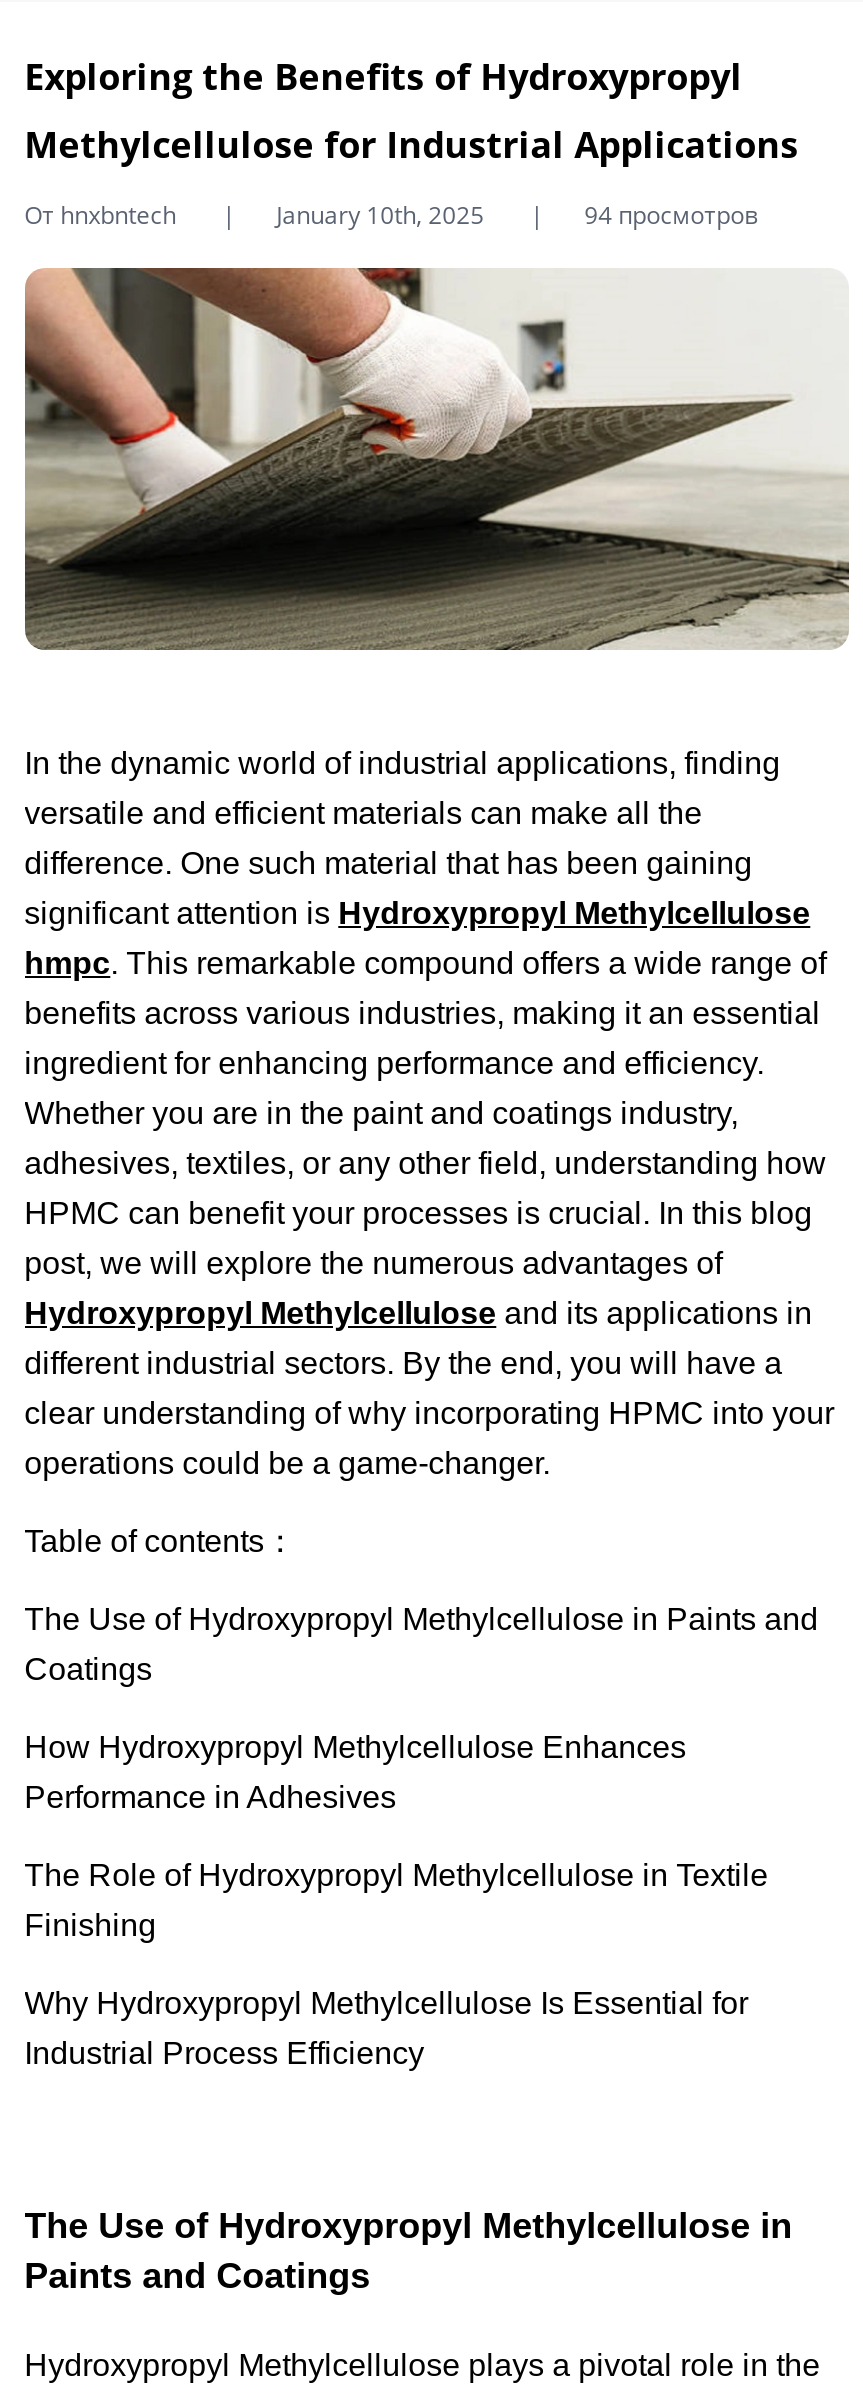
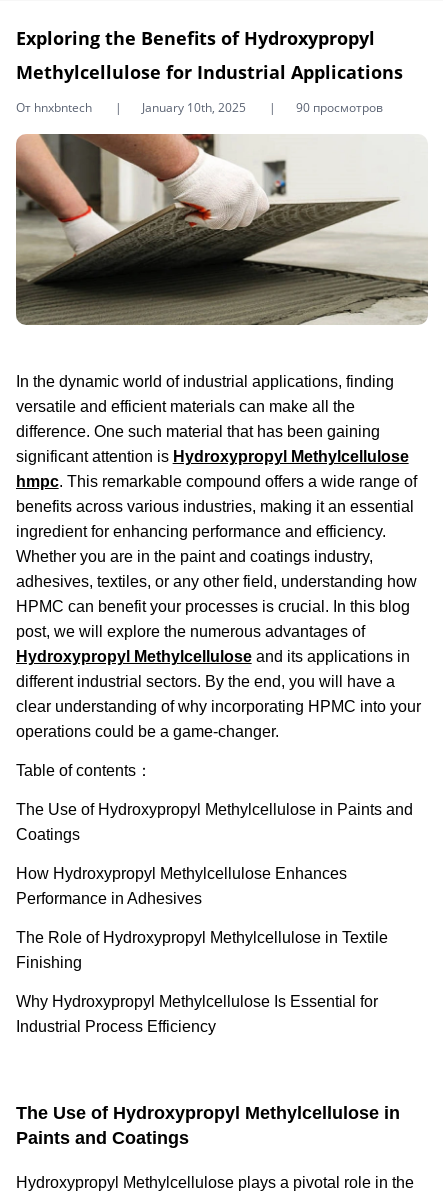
[584,199,758,233] 94 просмотров -> [296,99,383,116] 90 просмотров

